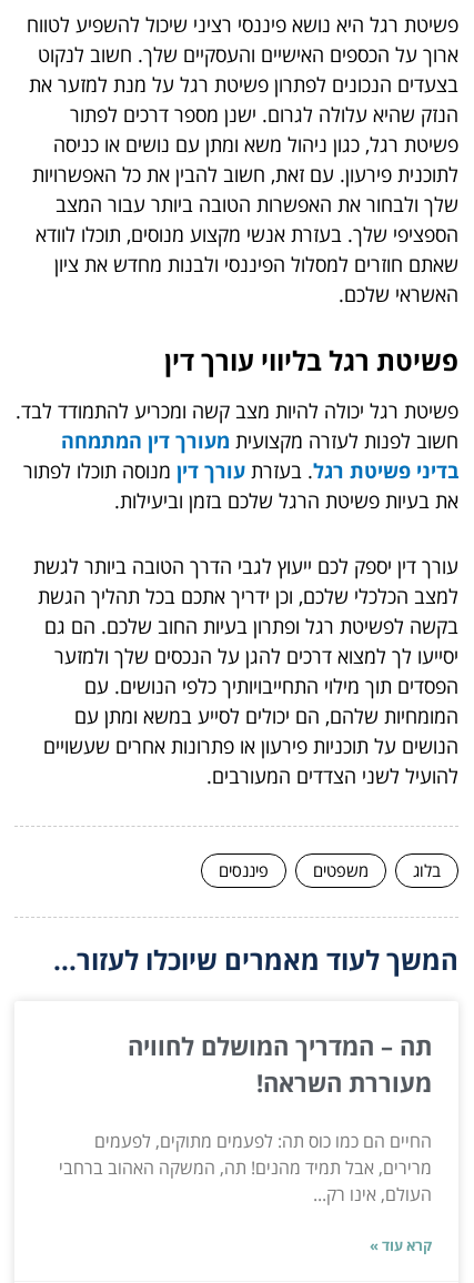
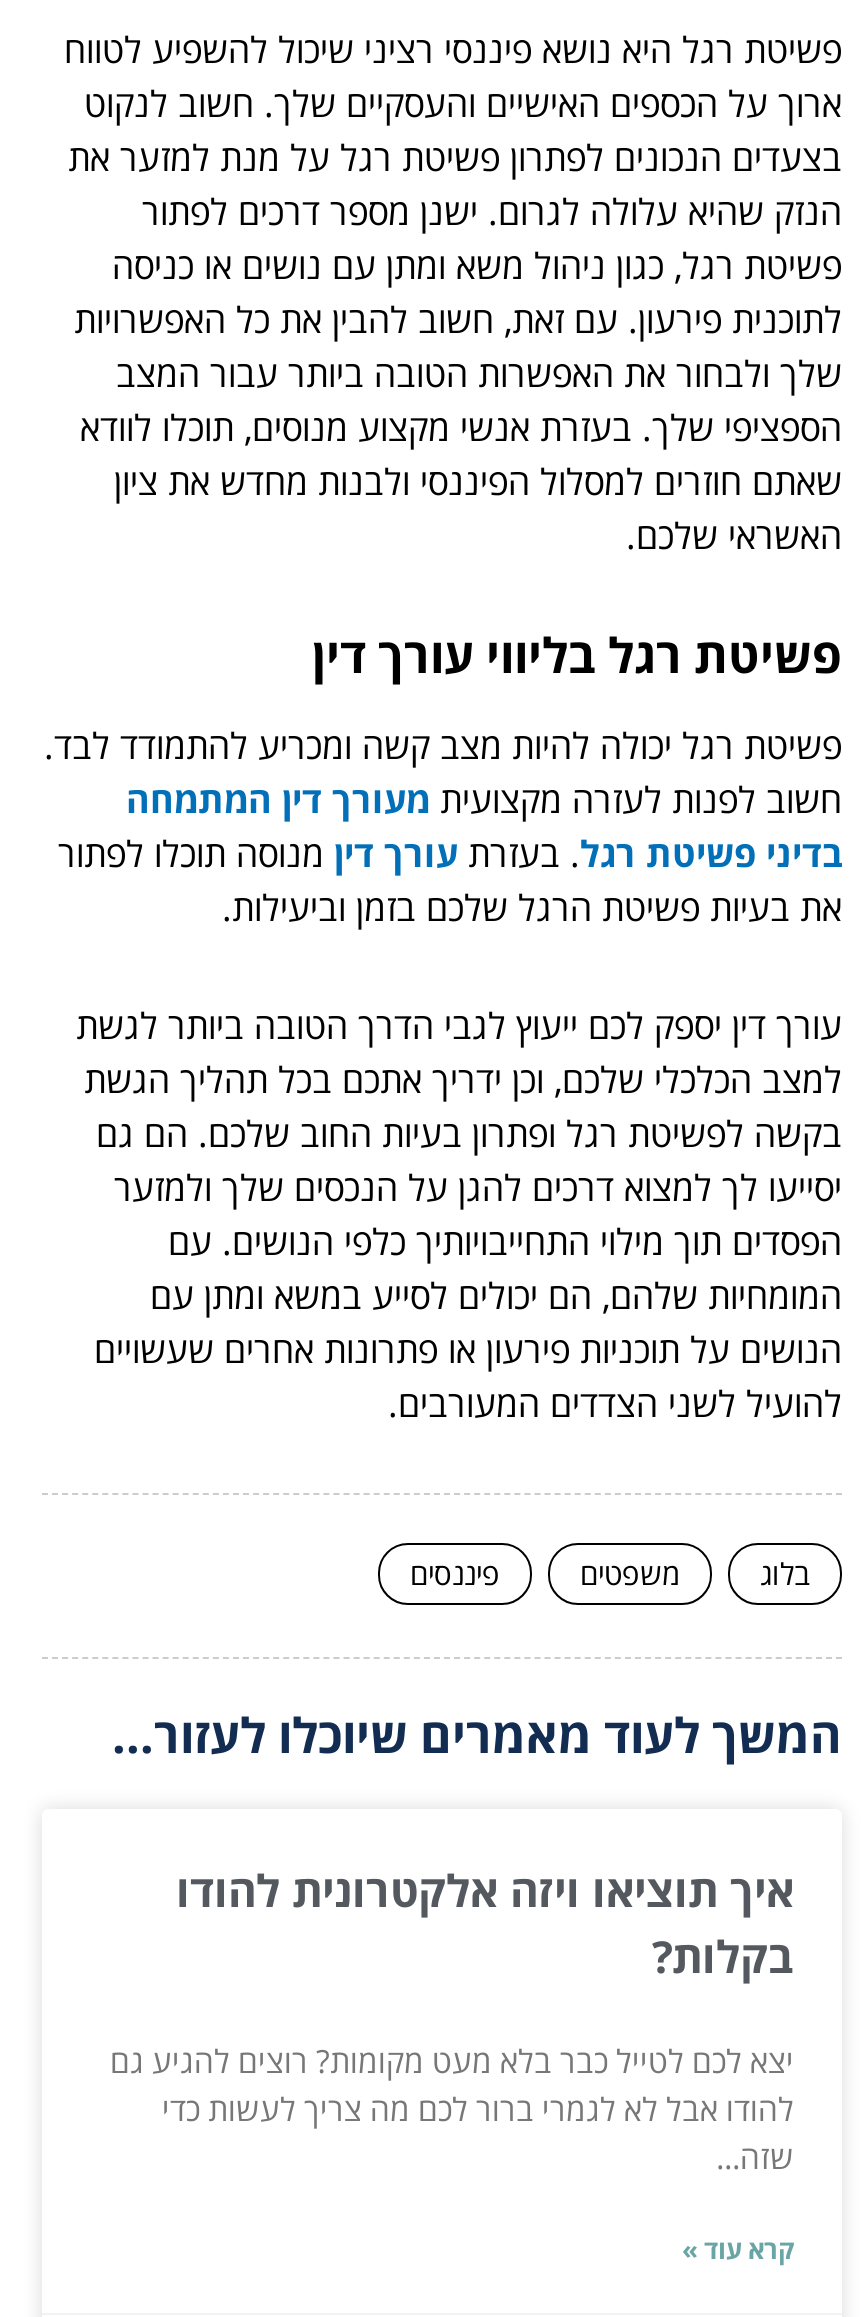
[128,1029,432,1099] תה – המדריך המושלם לחוויה | מעוררת השראה! -> [176,1860,794,1986] איך תוציאו ויזה אלקטרונית להודו | בקלות?
[59,1129,432,1207] החיים הם כמו כוס תה: לפעמים מתוקים, לפעמים | מרירים, אבל תמיד מהנים! תה, המשקה האהוב ברחבי | העולם, אינו רק... -> [110,2040,794,2180] יצא לכם לטייל כבר בלא מעט מקומות? רוצים להגיע גם | להודו אבל לא לגמרי ברור לכם מה צריך לעשות כדי | שזה...

